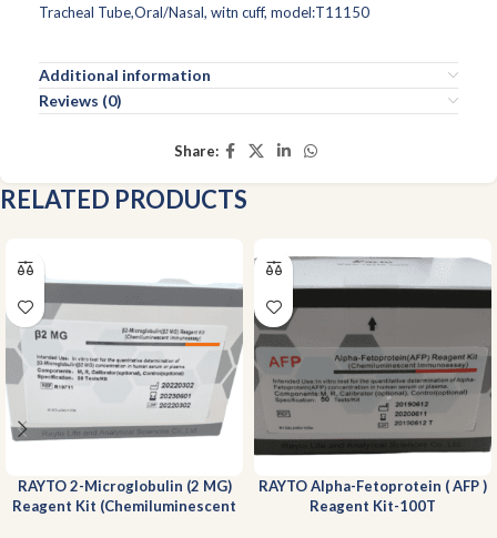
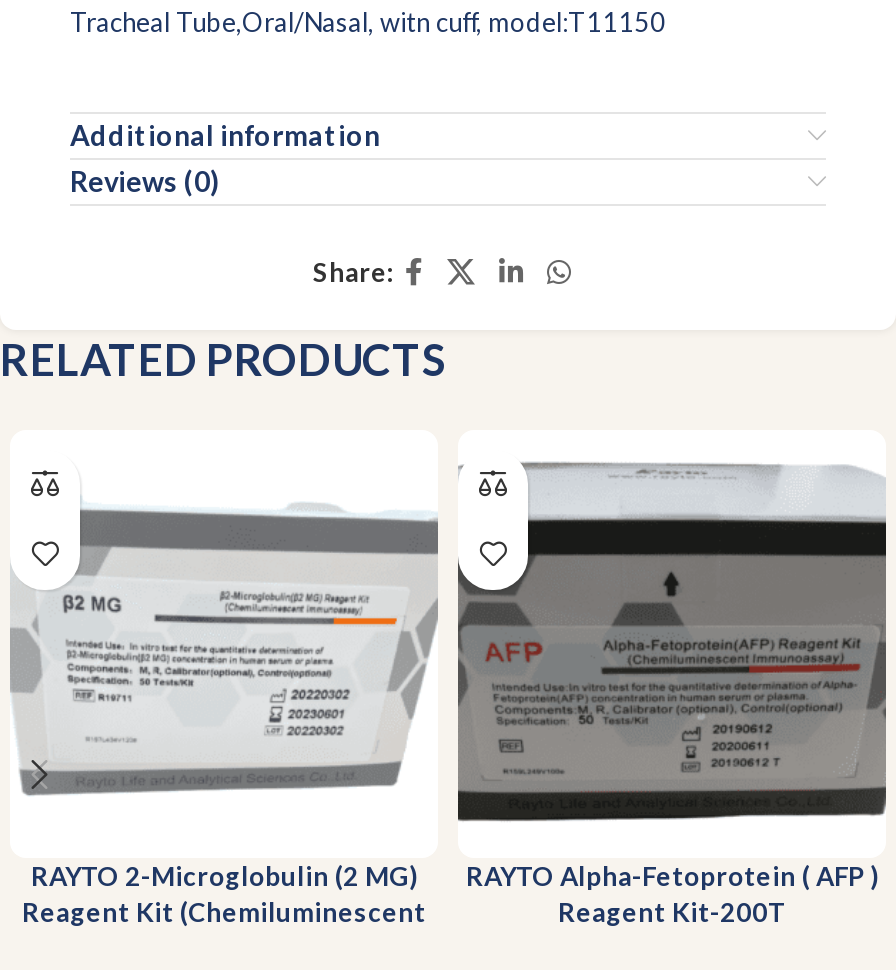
[310,497,436,514] Reagent Kit-100T -> [558,895,786,927] Reagent Kit-200T

